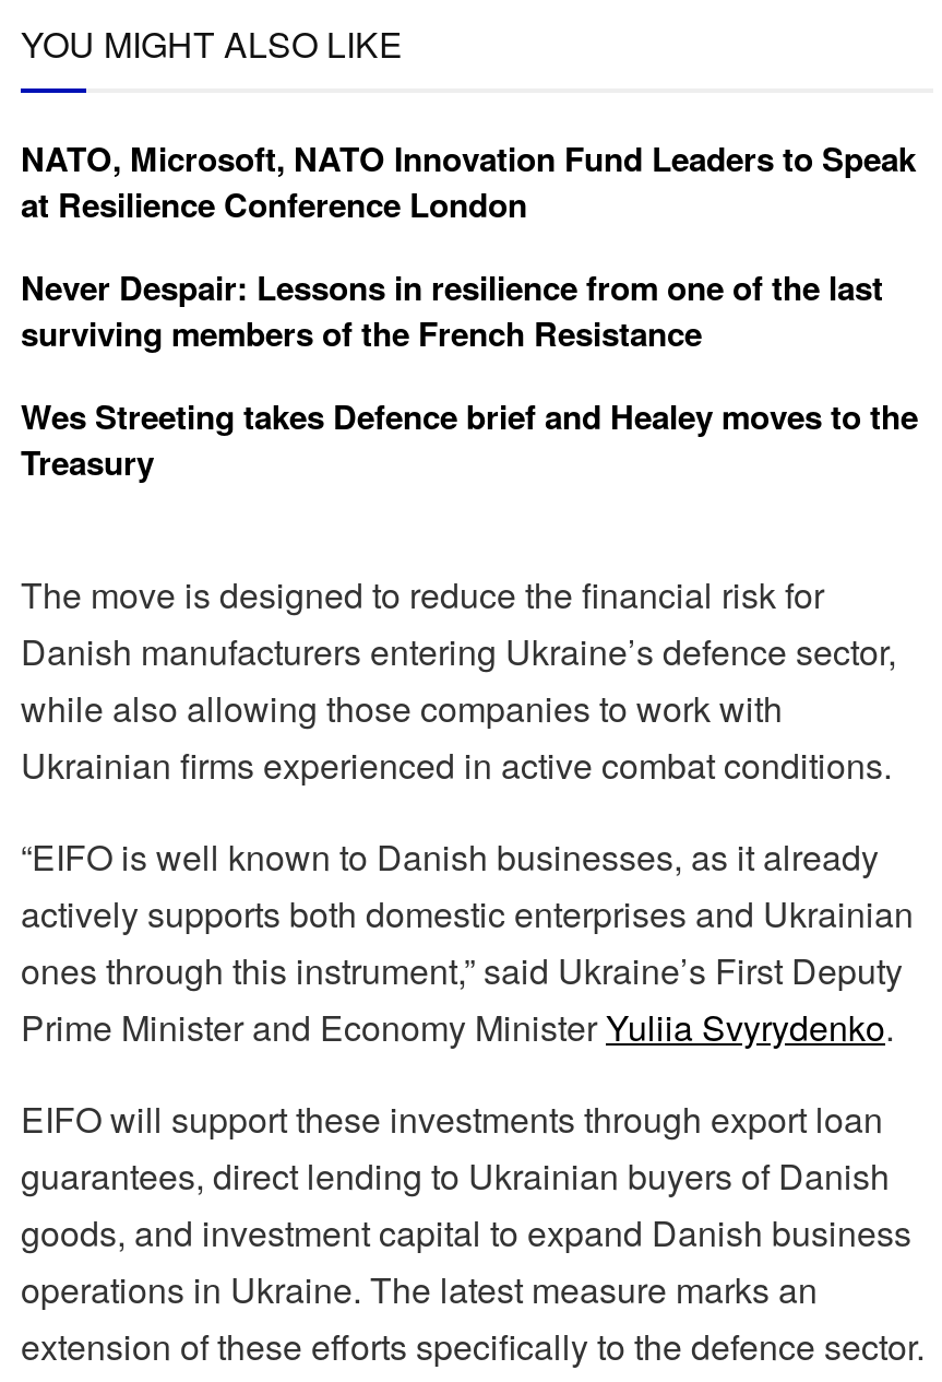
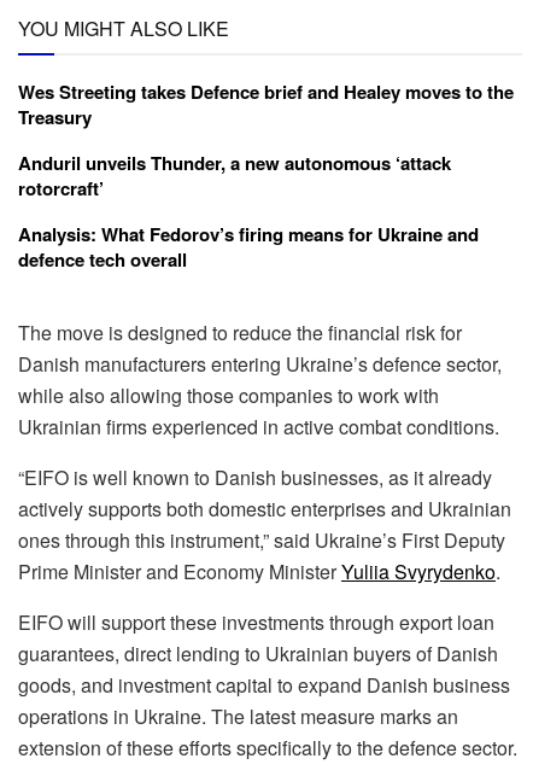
[21,135,916,358] NATO, Microsoft, NATO Innovation Fund Leaders to Speak | at Resilience Conference London | Never Despair: Lessons in resilience from one of the last | surviving members of the French Resistance -> none
moved [21,393,918,487] -> [18,79,514,131]: Wes Streeting takes Defence brief and Healey moves to the | Treasury
none -> [18,150,479,273] Anduril unveils Thunder, a new autonomous ‘attack | rotorcraft’ | Analysis: What Fedorov’s firing means for Ukraine and | defence tech overall

